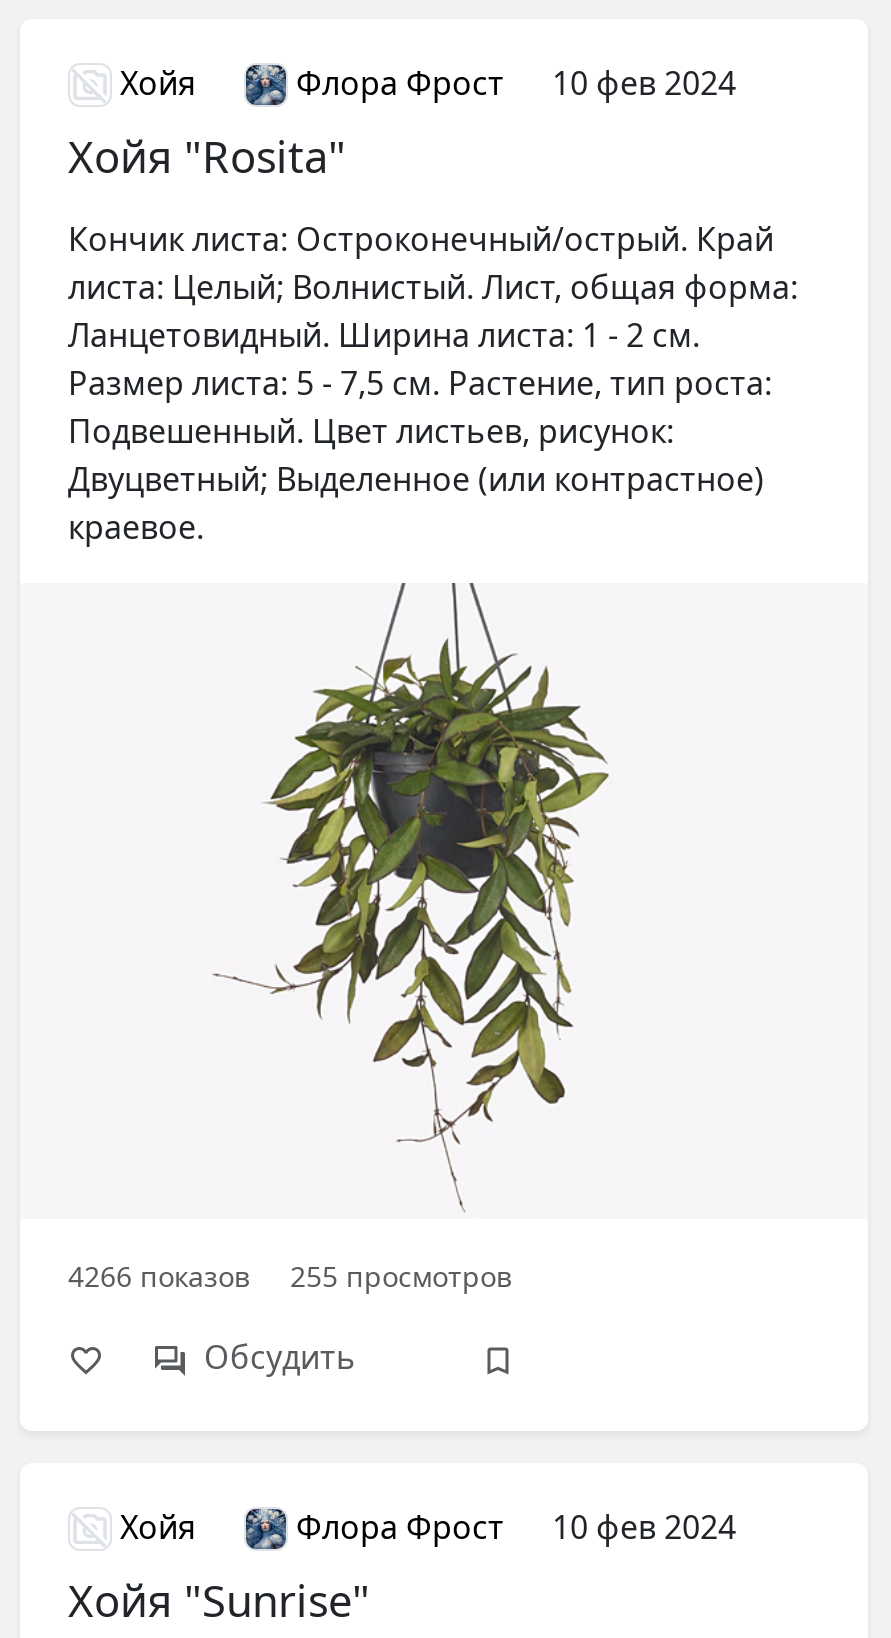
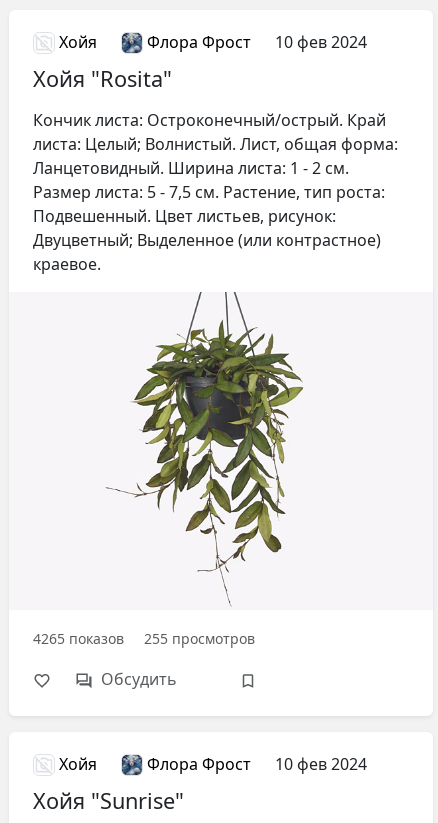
[68,1256,512,1294] 4266 показов 255 просмотров -> [33,629,255,648] 4265 показов 255 просмотров

